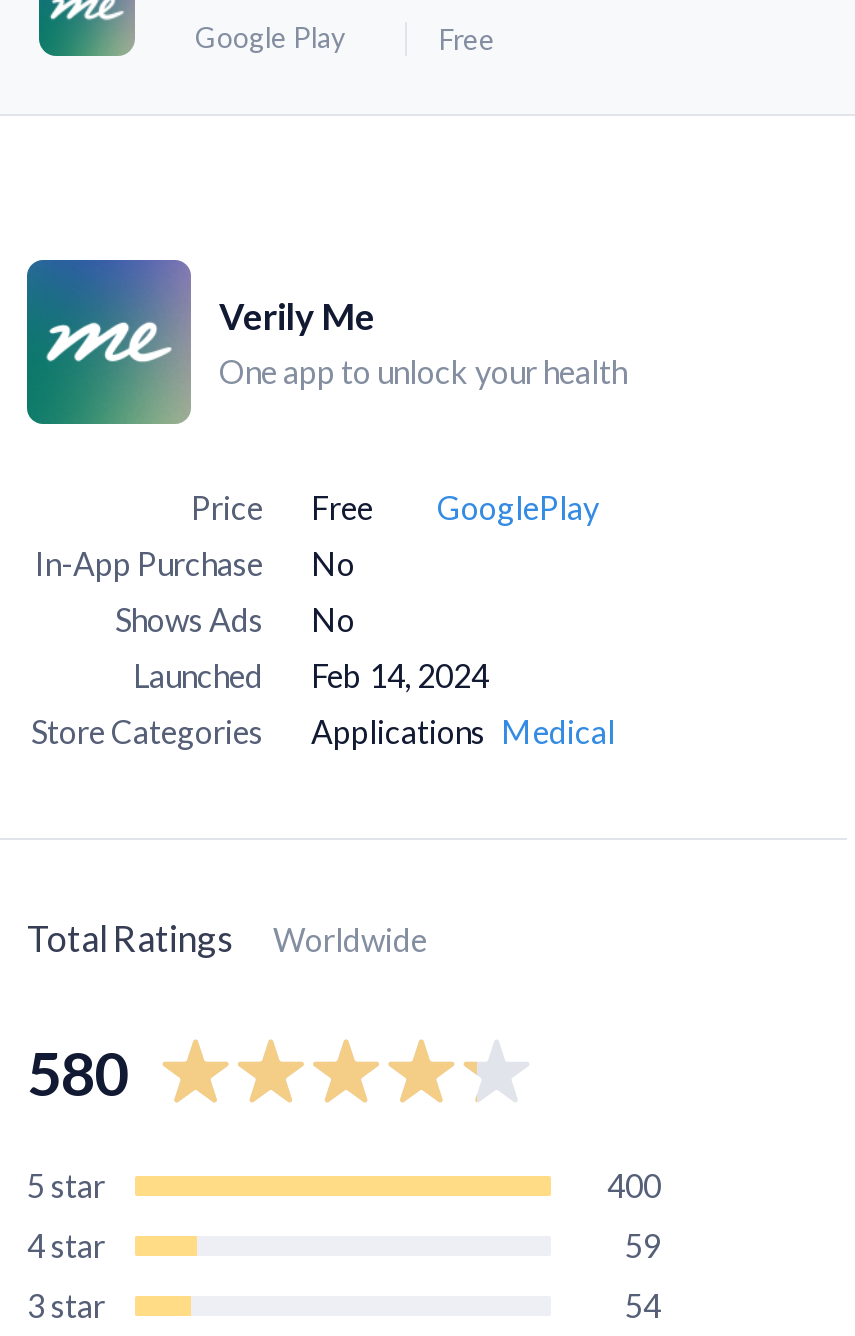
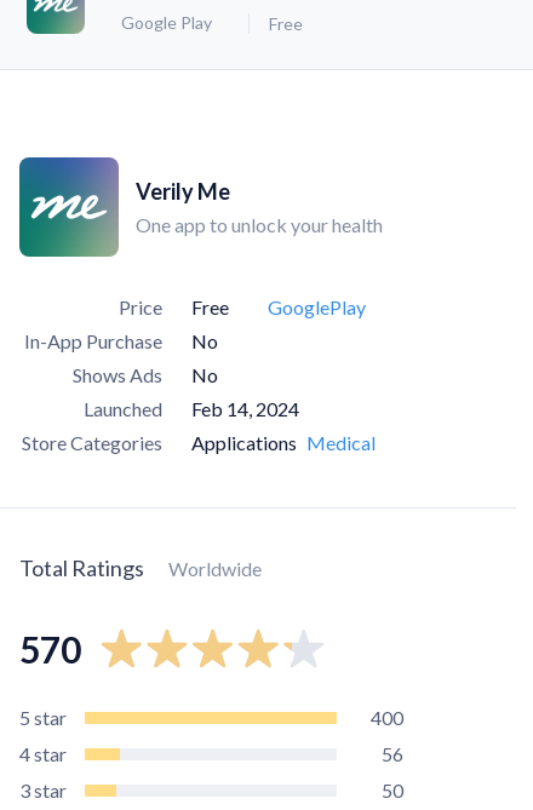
[27,1035,129,1107] 580 -> [19,627,81,670] 570
[625,1226,661,1264] 59 -> [382,742,403,765] 56
[625,1286,661,1324] 54 -> [382,779,403,802] 50

